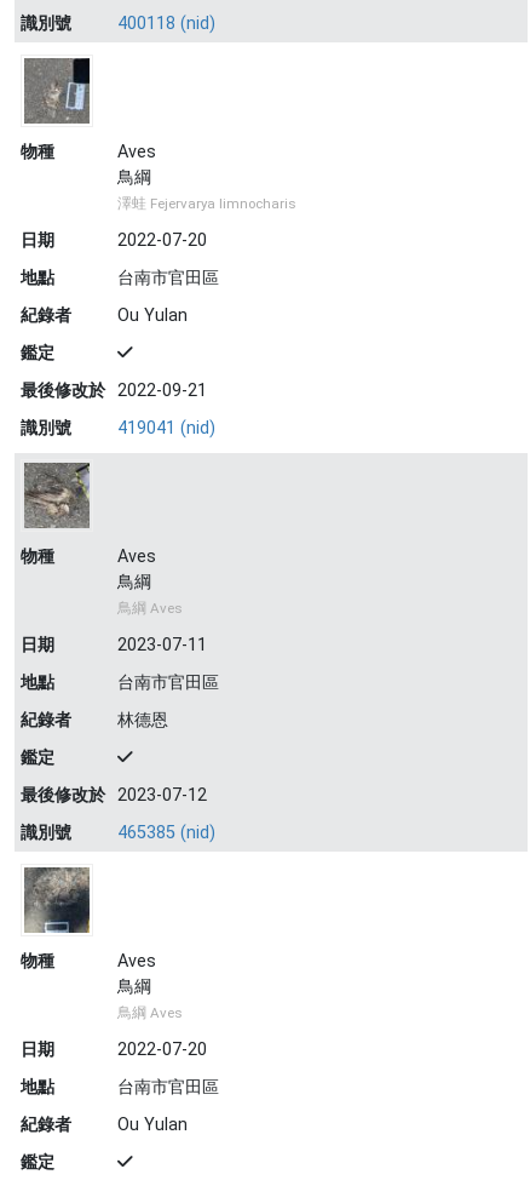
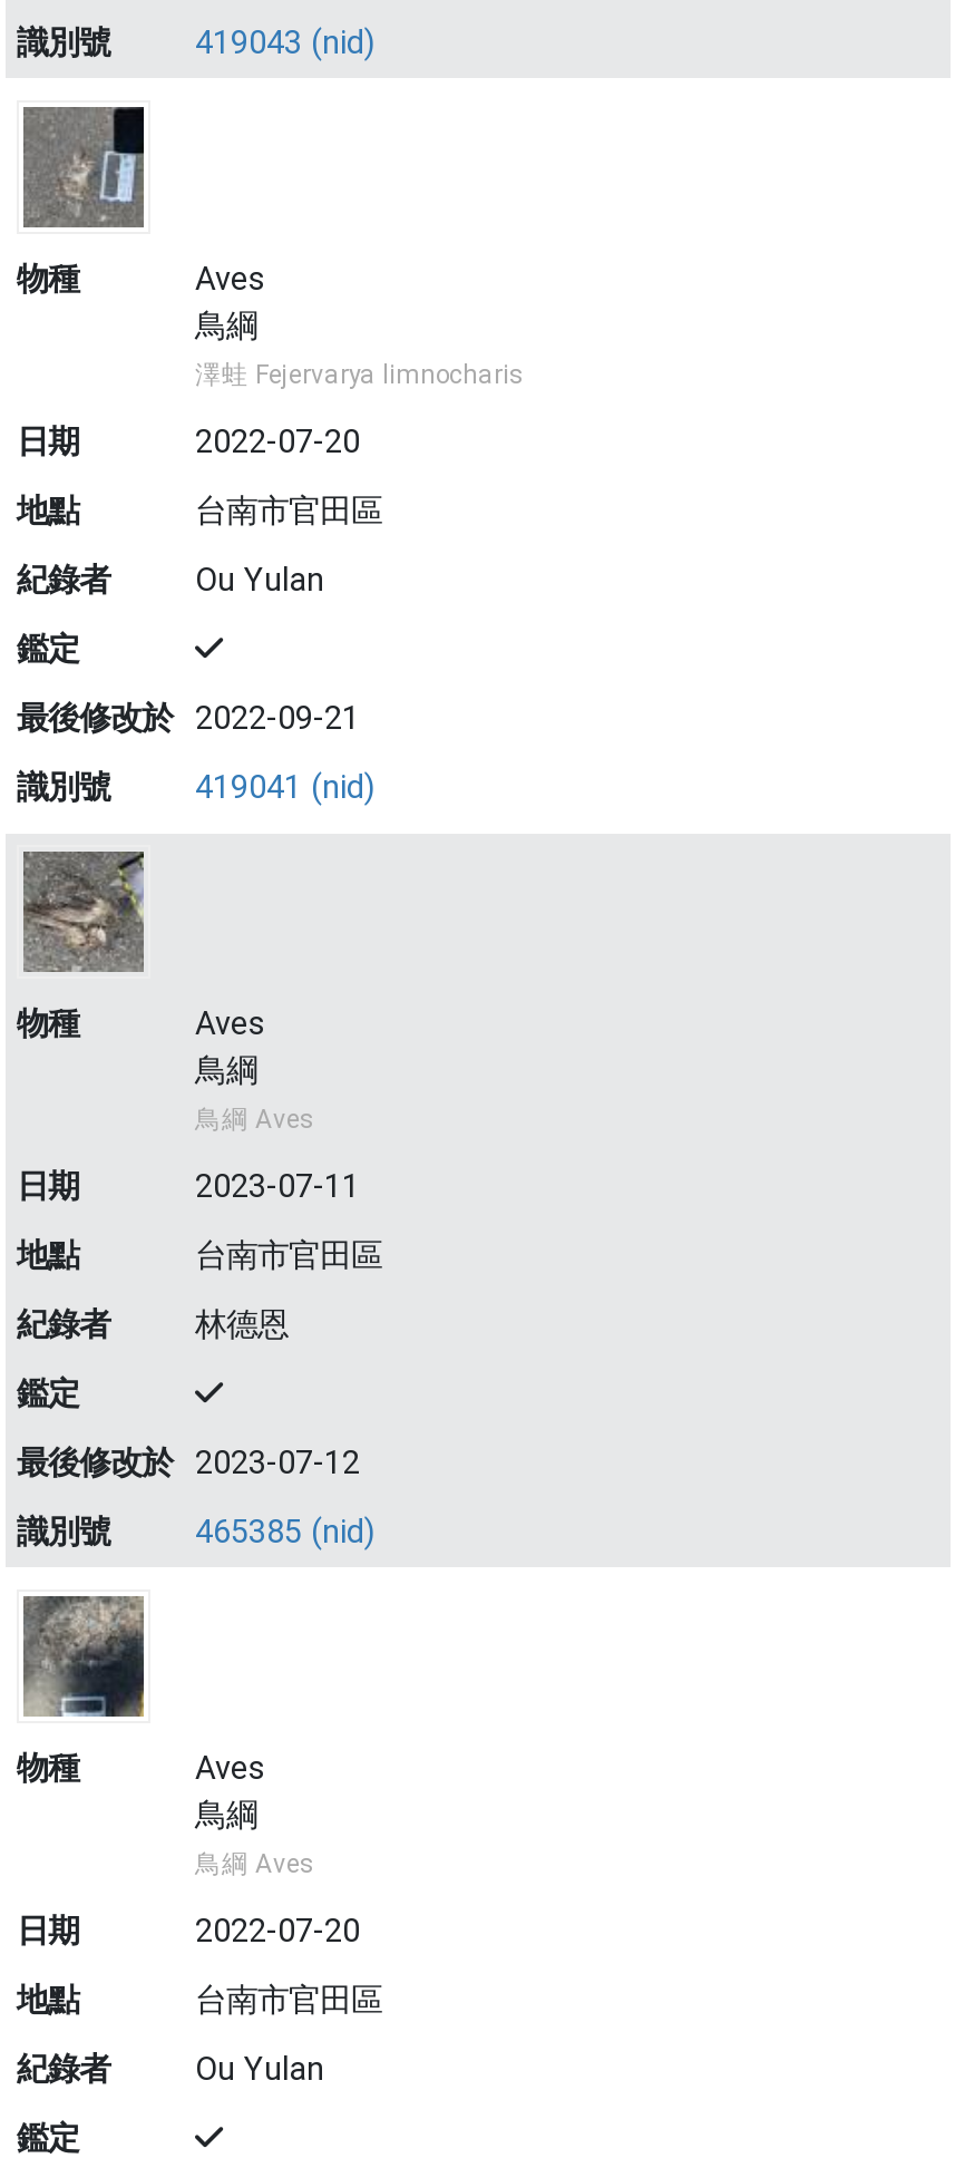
[117,13,215,34] 400118 (nid) -> [195,25,376,62] 419043 (nid)

